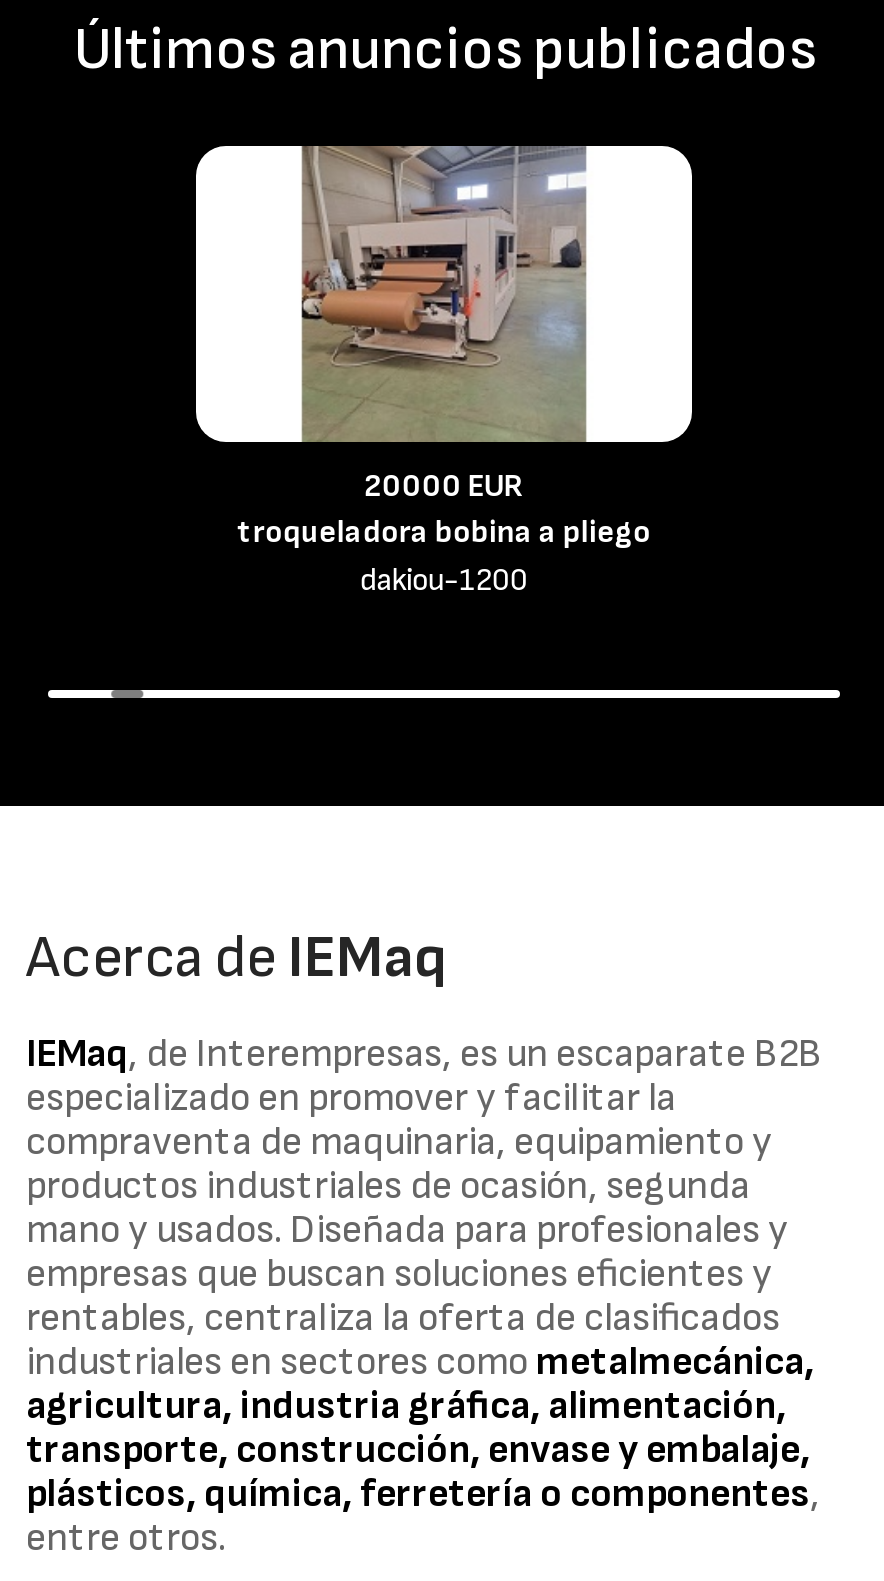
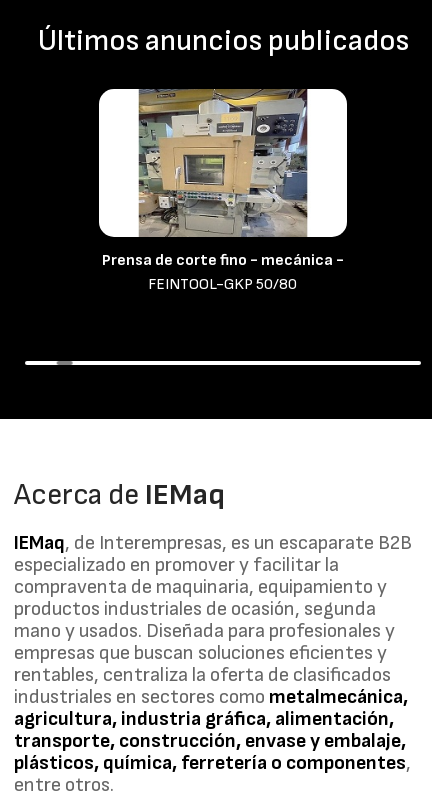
[237,144,651,600] [image] | 20000 EUR | troqueladora bobina a pliego | dakiou-1200 -> [102,88,344,294] [image] | Prensa de corte fino - mecánica - | FEINTOOL-GKP 50/80

